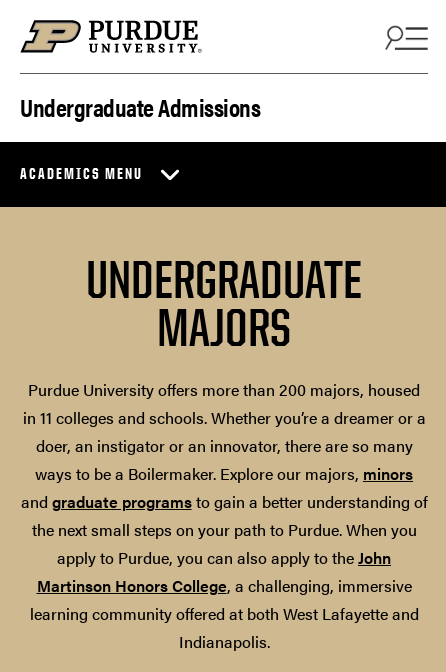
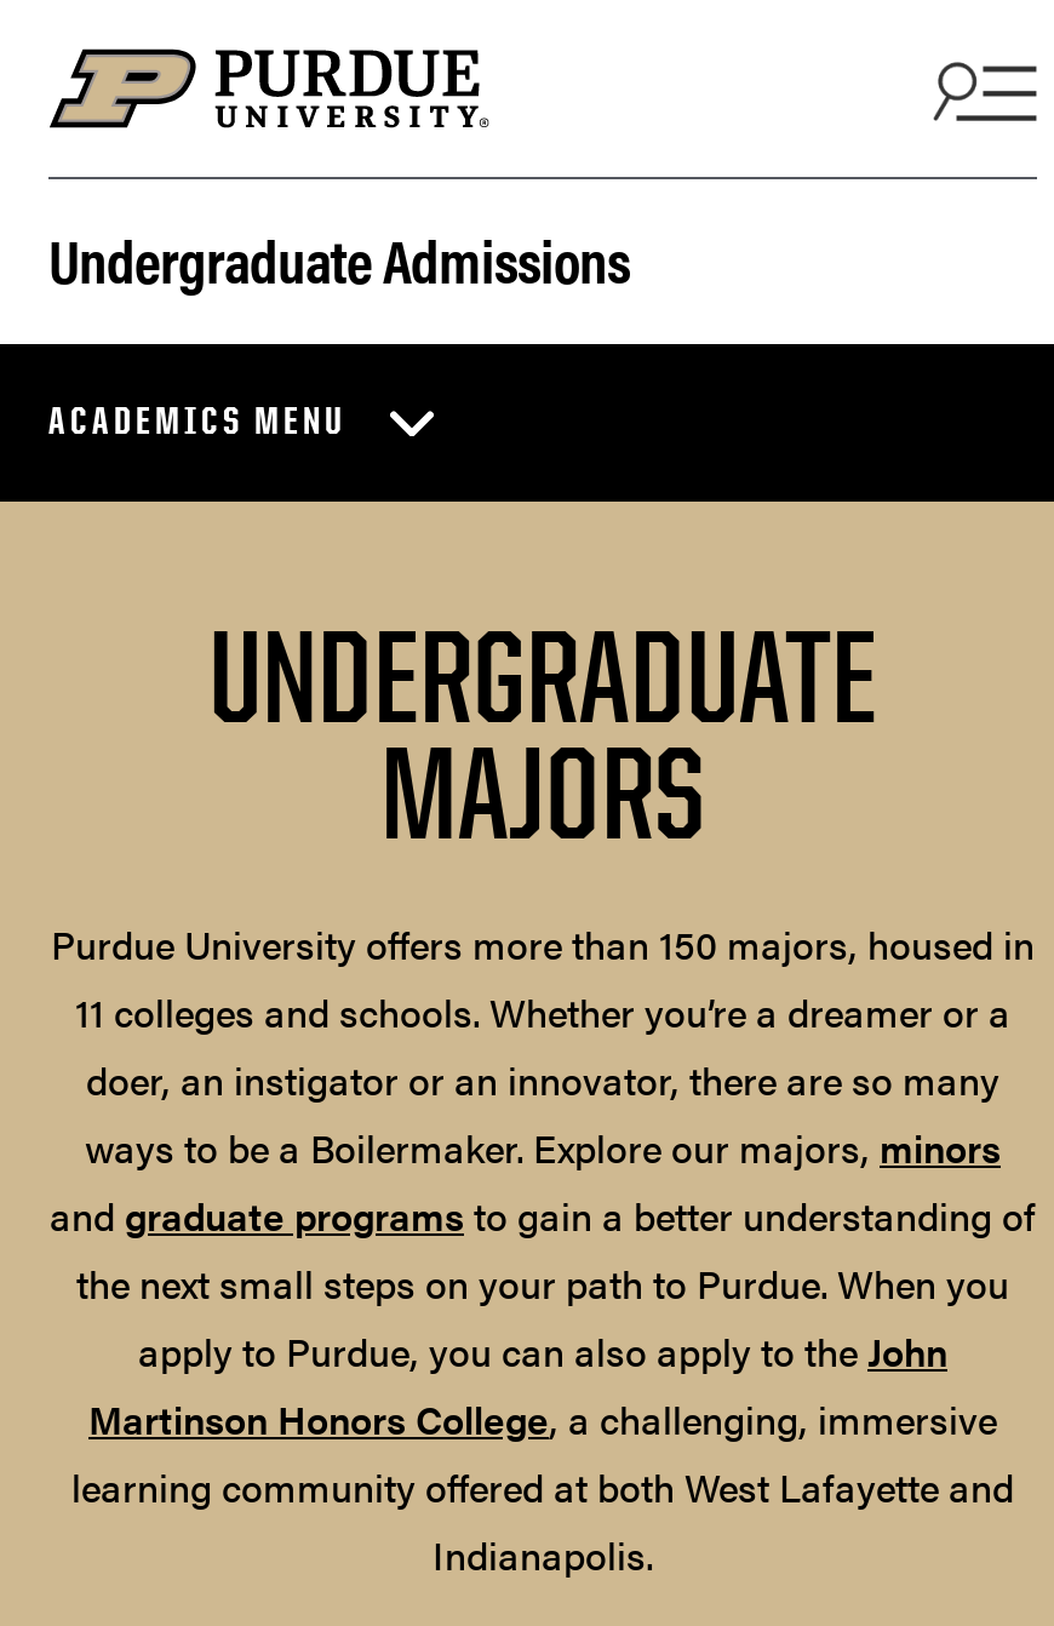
[22,378,425,429] Purdue University offers more than 200 majors, housed | in 11 colleges and schools. Whether you’re a dreamer or a -> [51,916,1035,1040] Purdue University offers more than 150 majors, housed in | 11 colleges and schools. Whether you’re a dreamer or a

